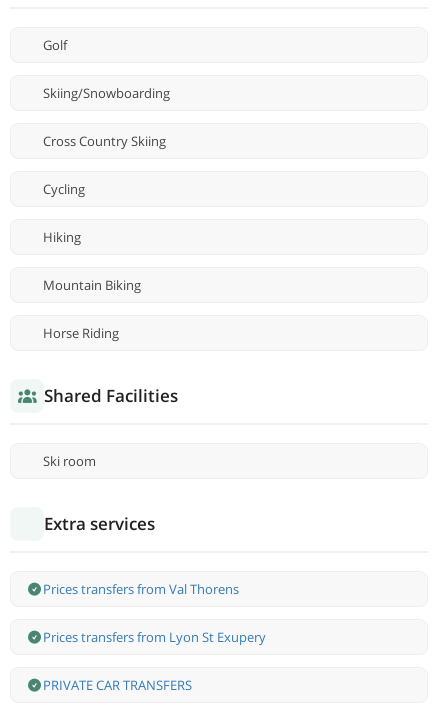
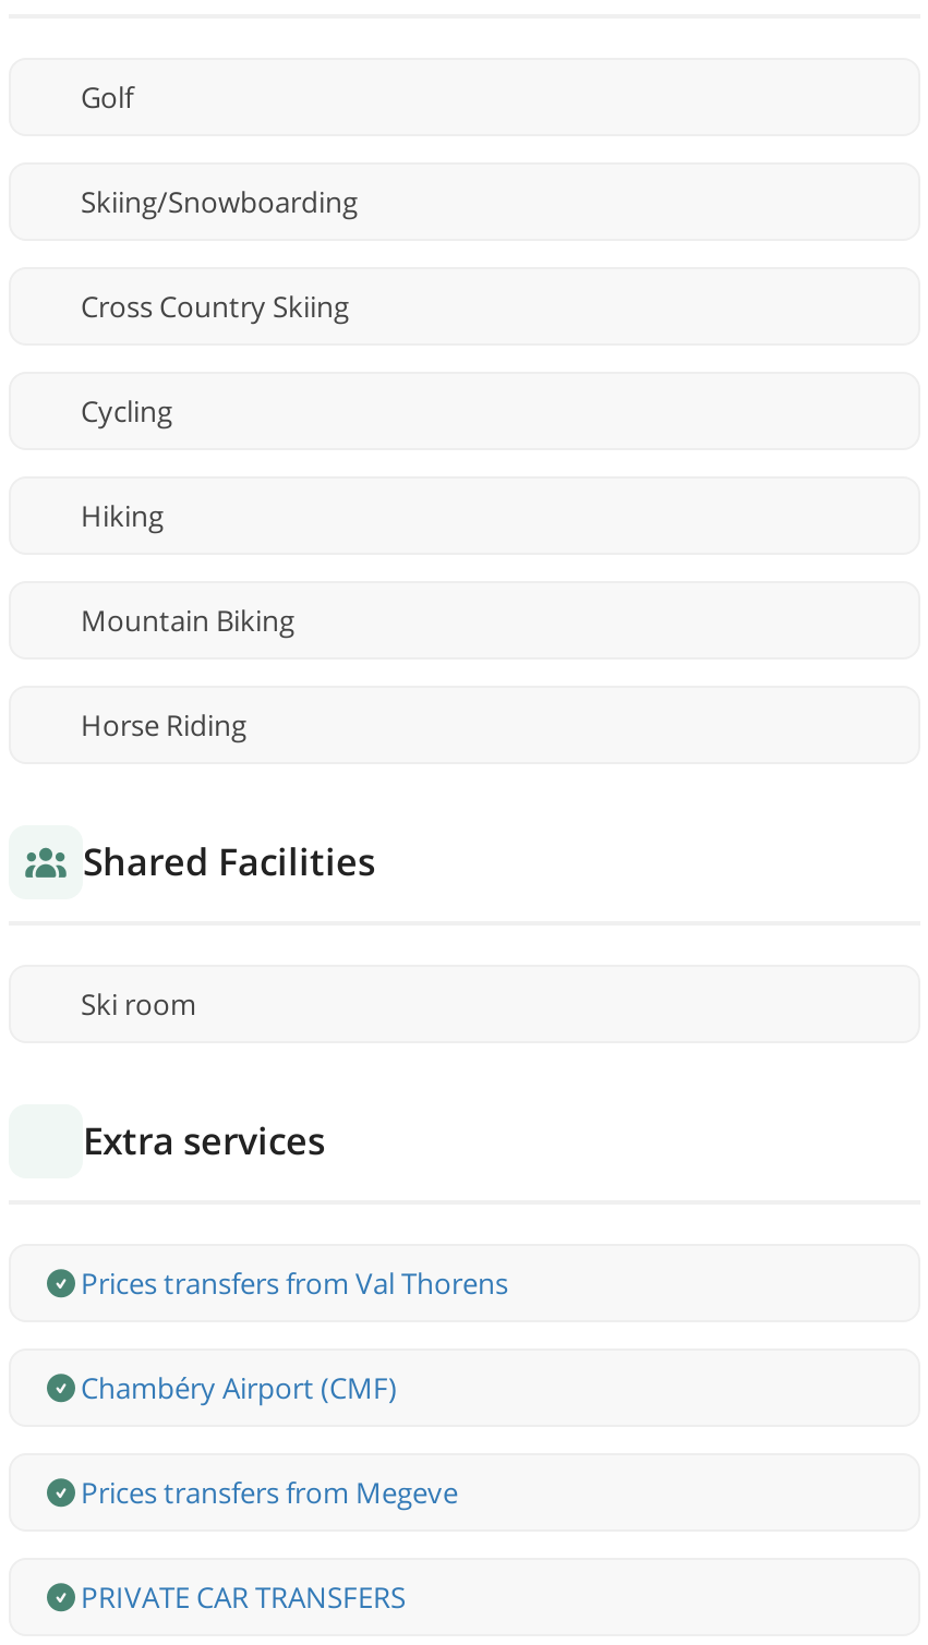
[43,628,266,646] Prices transfers from Lyon St Exupery -> [81,1369,458,1513] Chambéry Airport (CMF) | Prices transfers from Megeve

